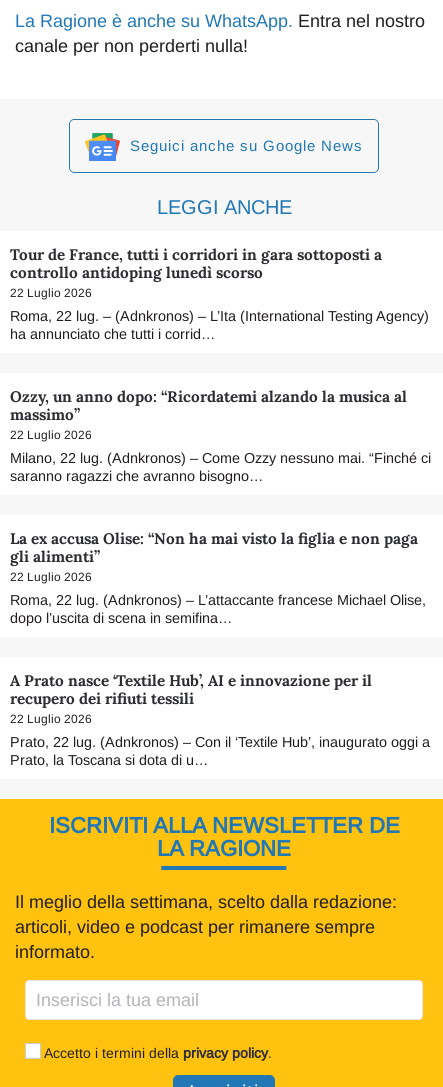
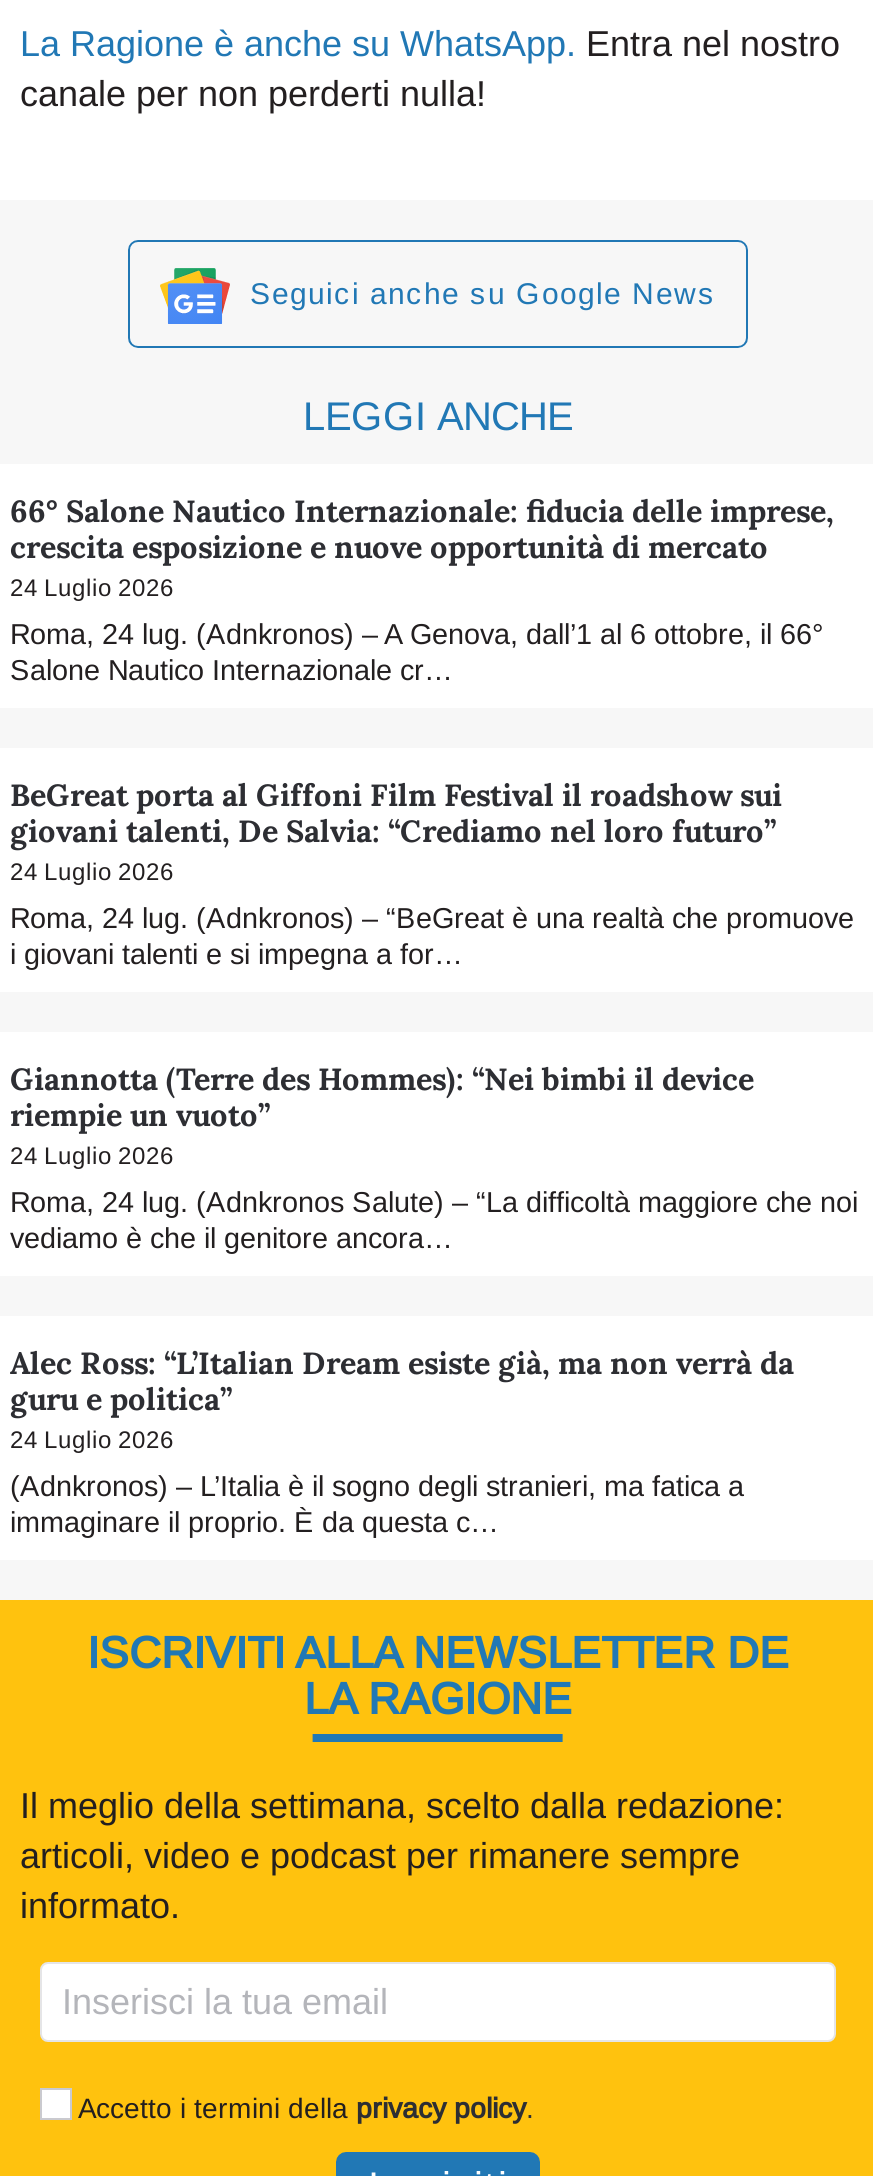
[10,245,382,300] Tour de France, tutti i corridori in gara sottoposti a | controllo antidoping lunedì scorso | 22 Luglio 2026 -> [10,492,834,602] 66° Salone Nautico Internazionale: fiducia delle imprese, | crescita esposizione e nuove opportunità di mercato | 24 Luglio 2026
[10,308,429,342] Roma, 22 lug. – (Adnkronos) – L’Ita (International Testing Agency) | ha annunciato che tutti i corrid… -> [10,618,824,686] Roma, 24 lug. (Adnkronos) – A Genova, dall’1 al 6 ottobre, il 66° | Salone Nautico Internazionale cr…
[10,387,407,442] Ozzy, un anno dopo: “Ricordatemi alzando la musica al | massimo” | 22 Luglio 2026 -> [10,776,782,886] BeGreat porta al Giffoni Film Festival il roadshow sui | giovani talenti, De Salvia: “Crediamo nel loro futuro” | 24 Luglio 2026
[10,450,431,484] Milano, 22 lug. (Adnkronos) – Come Ozzy nessuno mai. “Finché ci | saranno ragazzi che avranno bisogno… -> [10,902,854,970] Roma, 24 lug. (Adnkronos) – “BeGreat è una realtà che promuove | i giovani talenti e si impegna a for…
[10,529,418,584] La ex accusa Olise: “Non ha mai visto la figlia e non paga | gli alimenti” | 22 Luglio 2026 -> [10,1060,754,1170] Giannotta (Terre des Hommes): “Nei bimbi il device | riempie un vuoto” | 24 Luglio 2026
[10,592,426,626] Roma, 22 lug. (Adnkronos) – L’attaccante francese Michael Olise, | dopo l’uscita di scena in semifina… -> [10,1186,858,1254] Roma, 24 lug. (Adnkronos Salute) – “La difficoltà maggiore che noi | vediamo è che il genitore ancora…
[10,671,372,726] A Prato nasce ‘Textile Hub’, AI e innovazione per il | recupero dei rifiuti tessili | 22 Luglio 2026 -> [10,1344,794,1454] Alec Ross: “L’Italian Dream esiste già, ma non verrà da | guru e politica” | 24 Luglio 2026
[10,734,430,768] Prato, 22 lug. (Adnkronos) – Con il ‘Textile Hub’, inaugurato oggi a | Prato, la Toscana si dota di u… -> [10,1470,744,1538] (Adnkronos) – L’Italia è il sogno degli stranieri, ma fatica a | immaginare il proprio. È da questa c…

